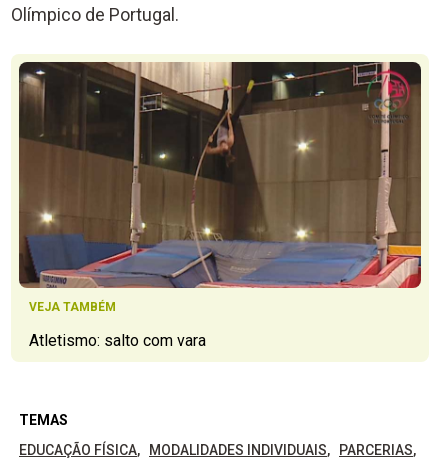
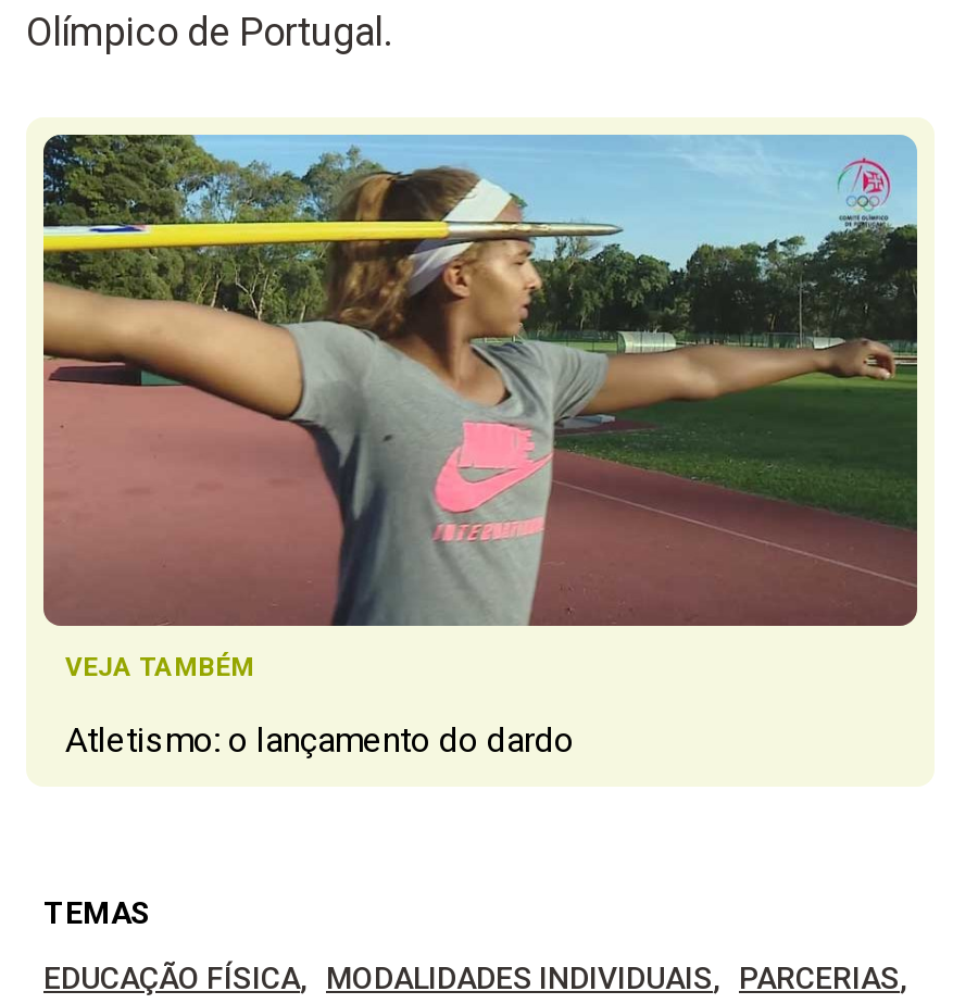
[18,61,422,289] [image] -> [41,133,919,628] [image]
[29,331,206,350] Atletismo: salto com vara -> [65,718,574,760] Atletismo: o lançamento do dardo

